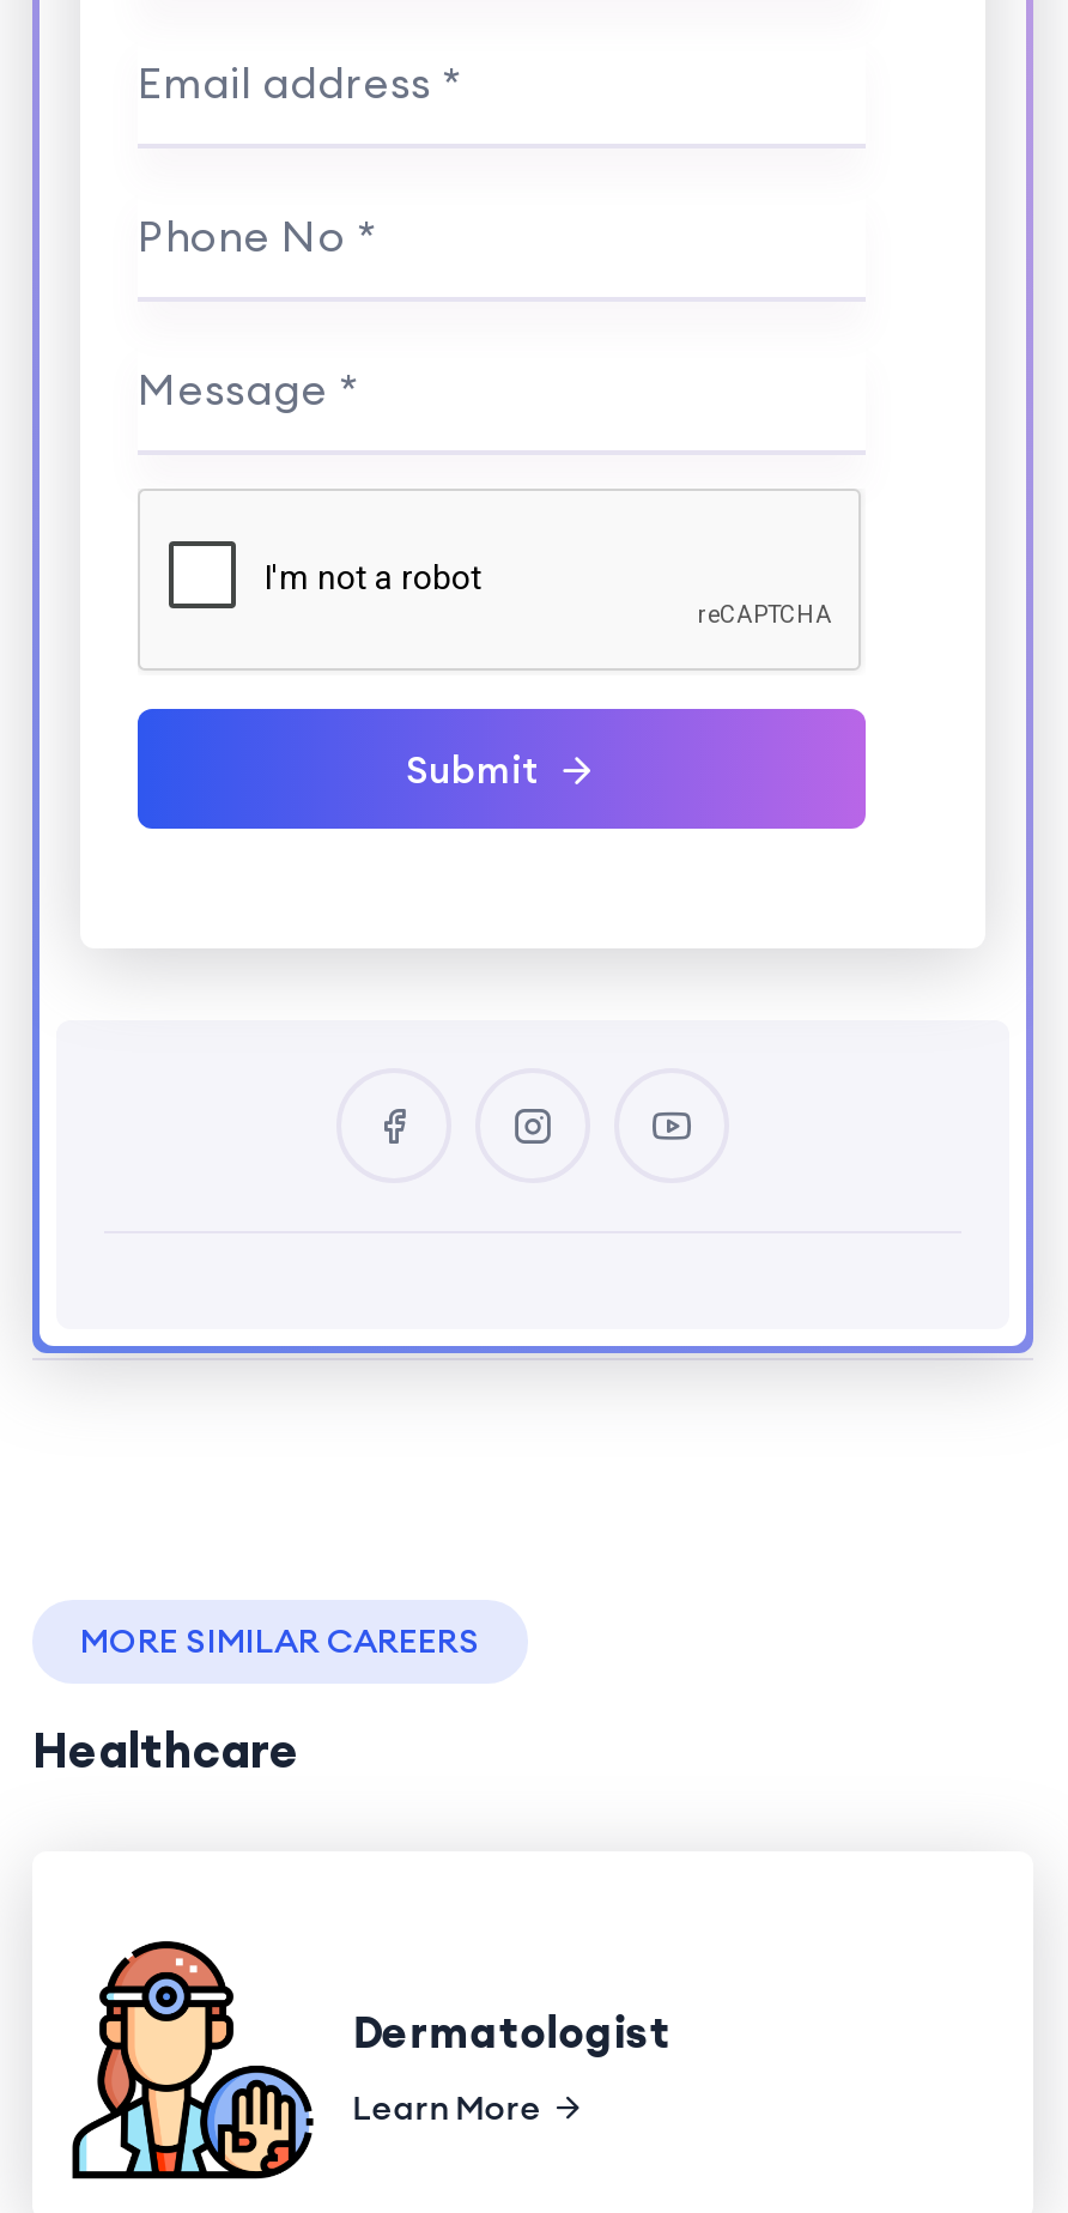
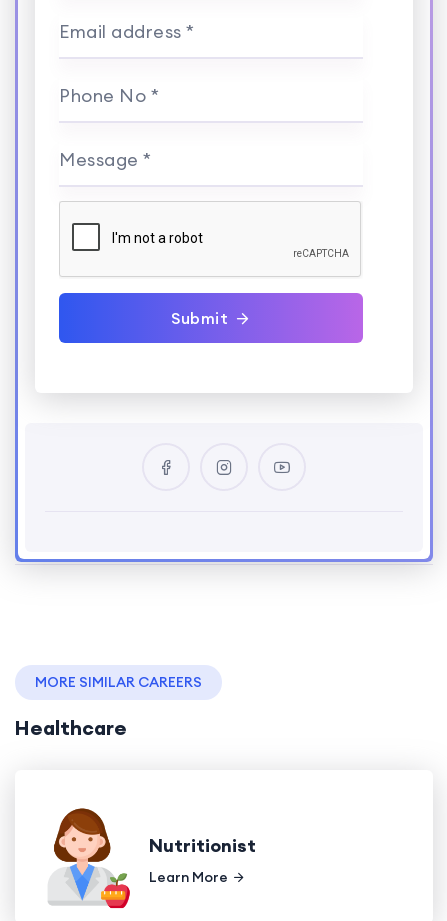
[68,1938,671,2182] [image] | Dermatologist -> [31,807,256,909] [image] | Nutritionist

